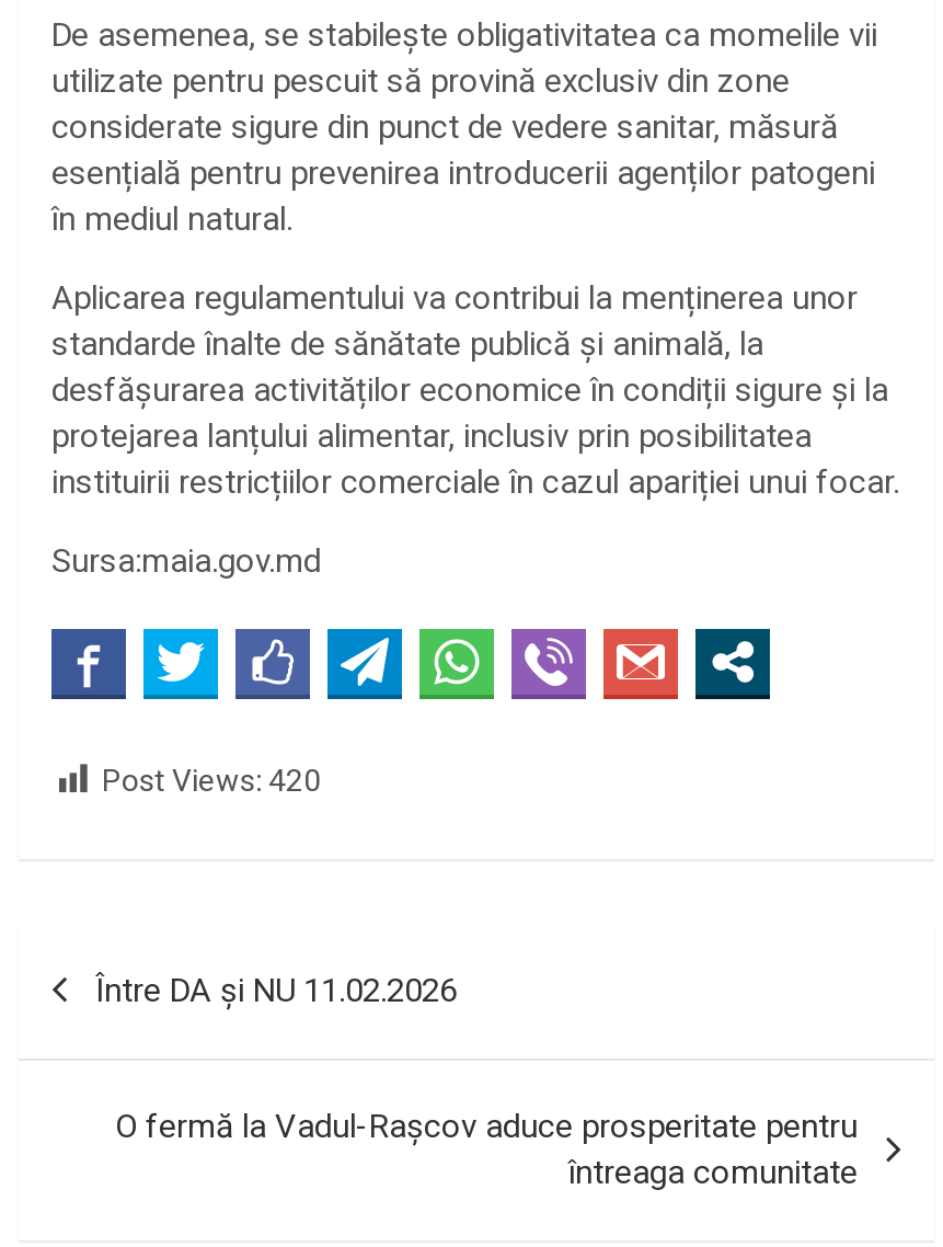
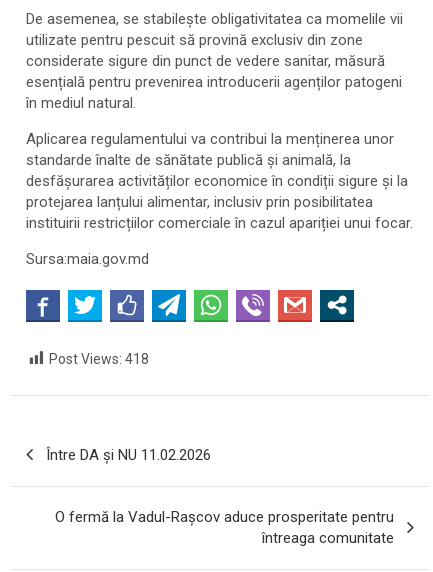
[102,762,321,797] Post Views: 420 -> [49,350,149,366] Post Views: 418

